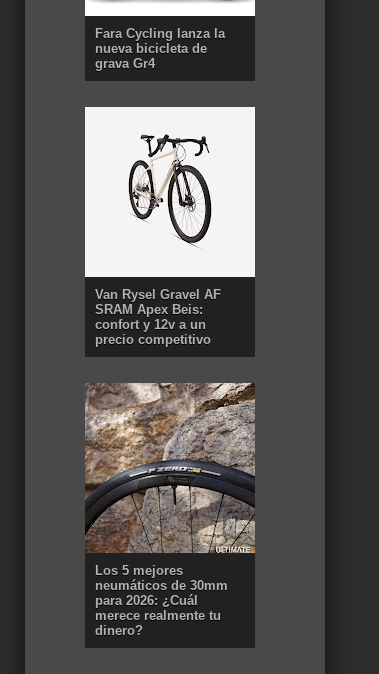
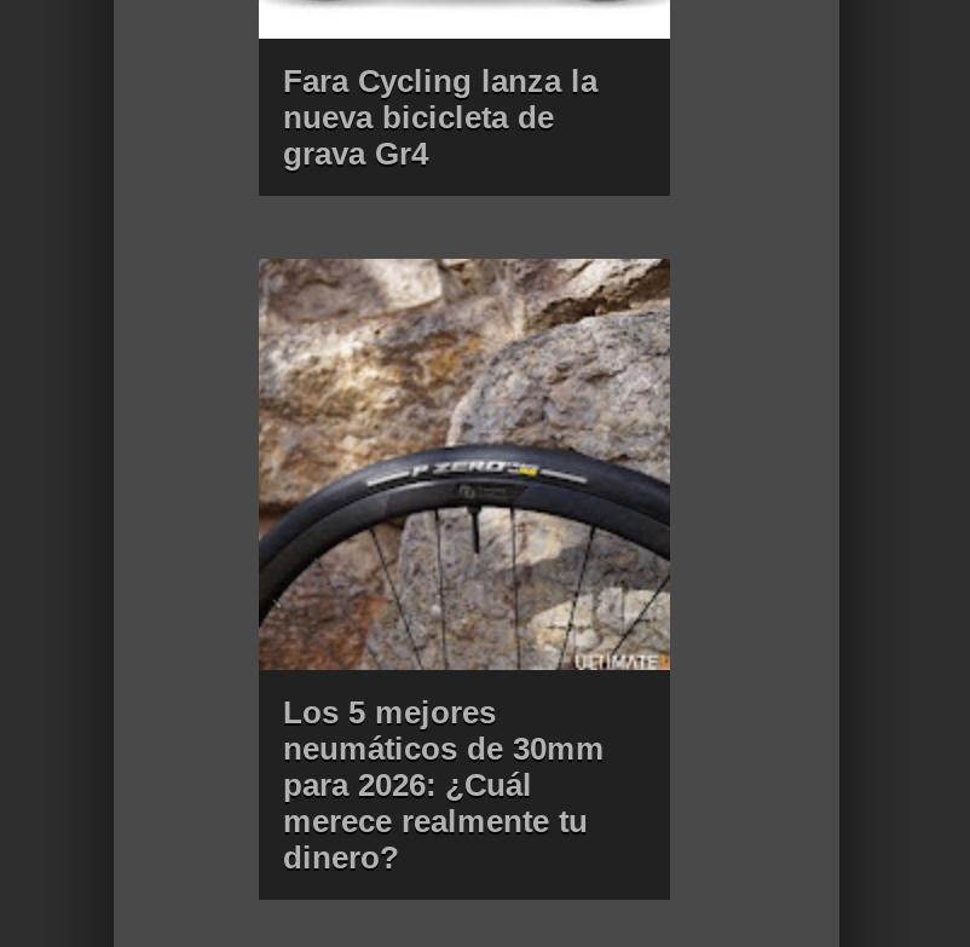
[85,106,255,347] [image] | Van Rysel Gravel AF | SRAM Apex Beis: | confort y 12v a un | precio competitivo -> none

